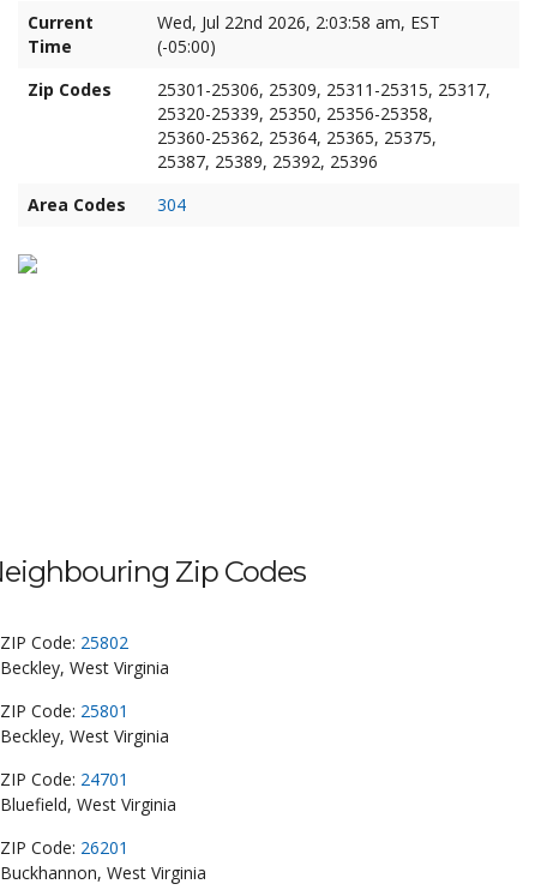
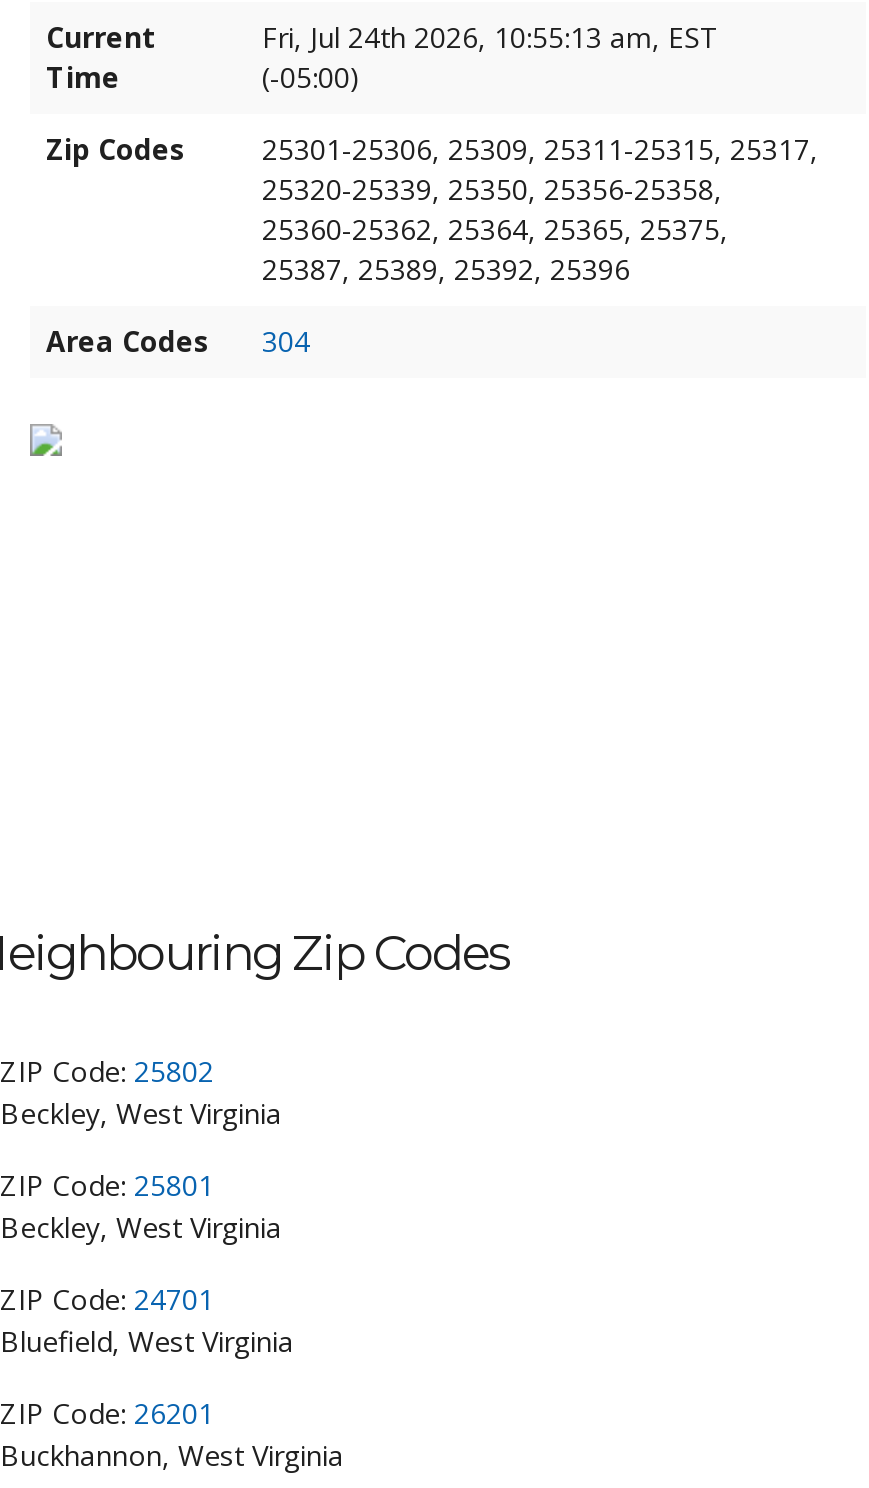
[157,11,440,34] Wed, Jul 22nd 2026, 2:03:58 am, EST -> [262,18,718,56] Fri, Jul 24th 2026, 10:55:13 am, EST

